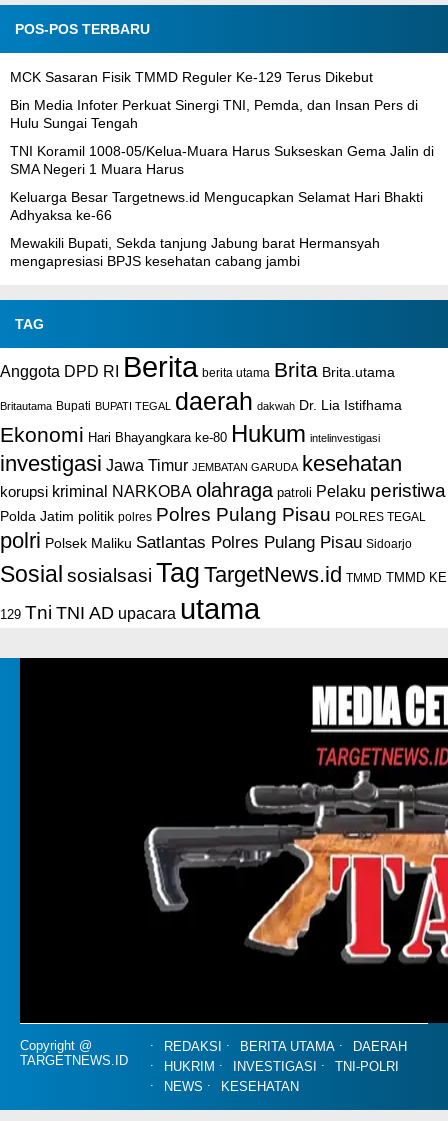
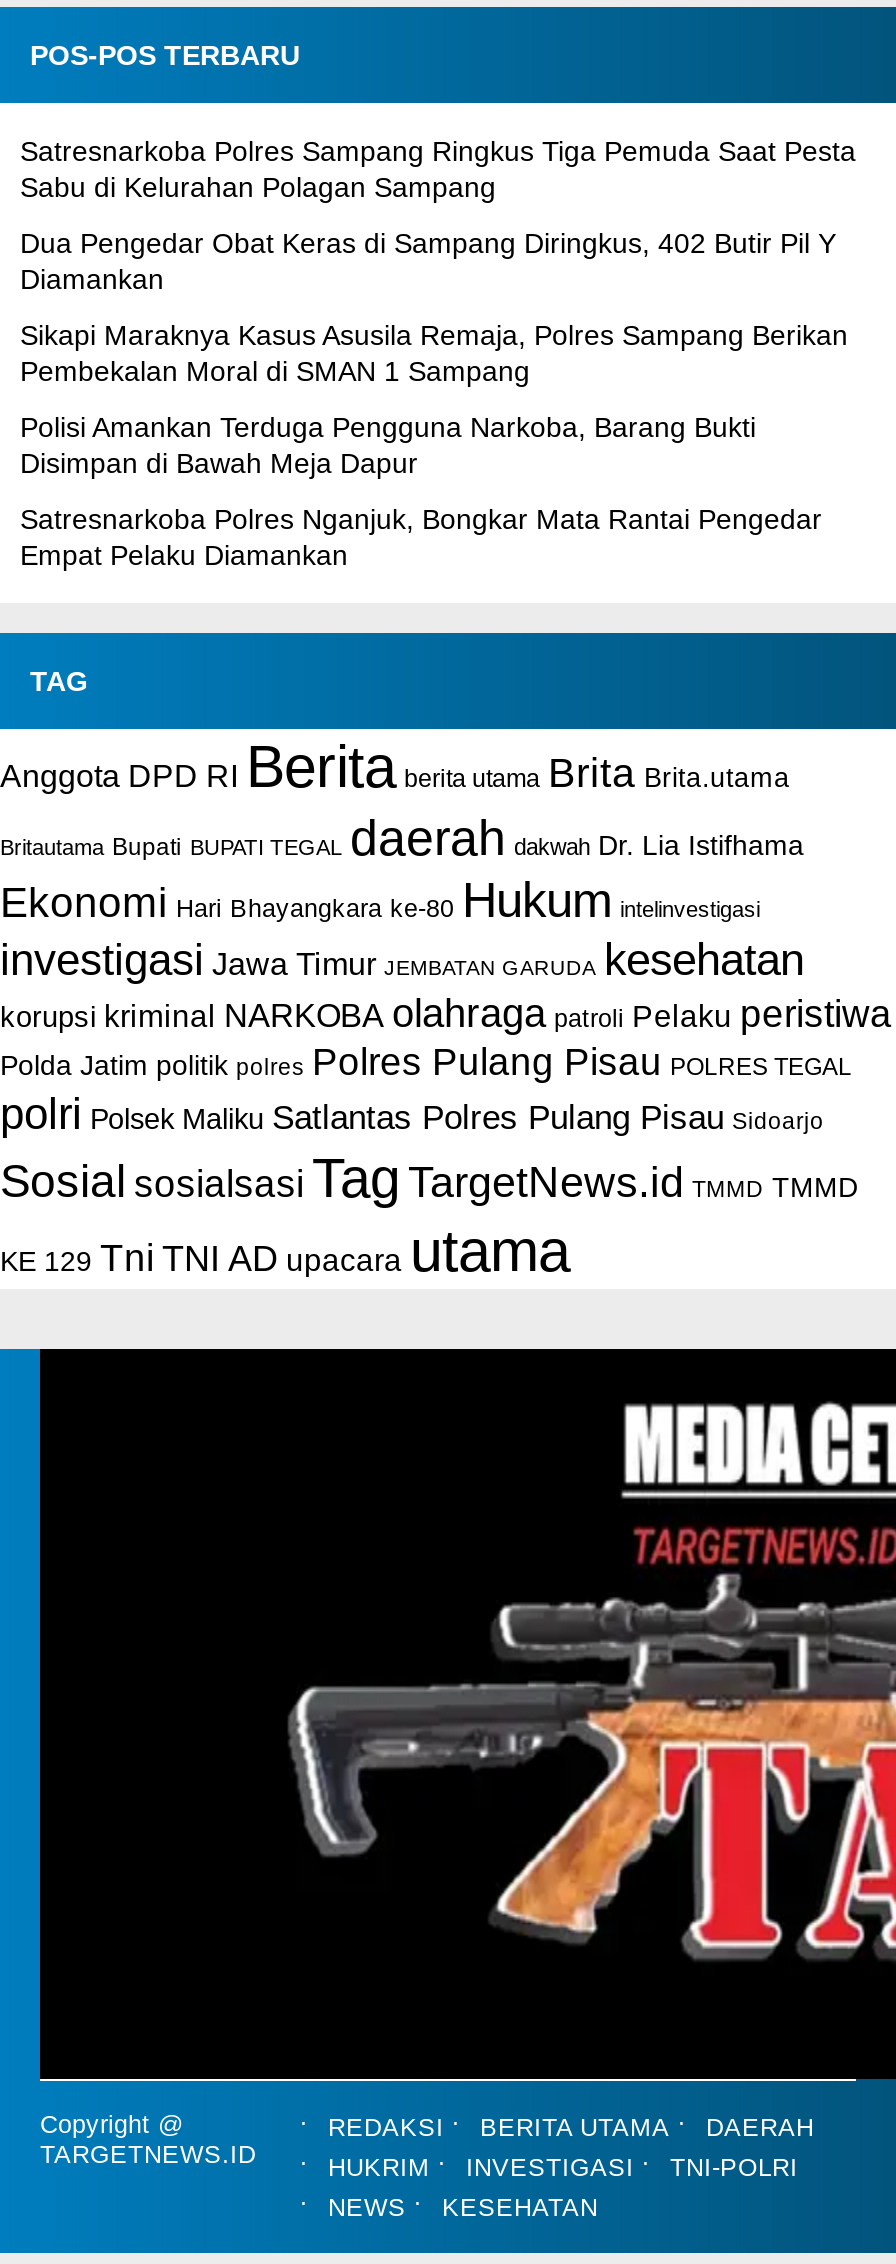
[10,69,373,85] MCK Sasaran Fisik TMMD Reguler Ke-129 Terus Dikebut -> [20,134,856,202] Satresnarkoba Polres Sampang Ringkus Tiga Pemuda Saat Pesta | Sabu di Kelurahan Polagan Sampang
[10,97,418,131] Bin Media Infoter Perkuat Sinergi TNI, Pemda, dan Insan Pers di | Hulu Sungai Tengah -> [20,226,836,294] Dua Pengedar Obat Keras di Sampang Diringkus, 402 Butir Pil Y | Diamankan
[10,143,434,177] TNI Koramil 1008-05/Kelua-Muara Harus Sukseskan Gema Jalin di | SMA Negeri 1 Muara Harus -> [20,318,848,386] Sikapi Maraknya Kasus Asusila Remaja, Polres Sampang Berikan | Pembekalan Moral di SMAN 1 Sampang
[10,189,423,223] Keluarga Besar Targetnews.id Mengucapkan Selamat Hari Bhakti | Adhyaksa ke-66 -> [20,410,756,478] Polisi Amankan Terduga Pengguna Narkoba, Barang Bukti | Disimpan di Bawah Meja Dapur
[10,235,380,269] Mewakili Bupati, Sekda tanjung Jabung barat Hermansyah | mengapresiasi BPJS kesehatan cabang jambi -> [20,502,822,570] Satresnarkoba Polres Nganjuk, Bongkar Mata Rantai Pengedar | Empat Pelaku Diamankan

